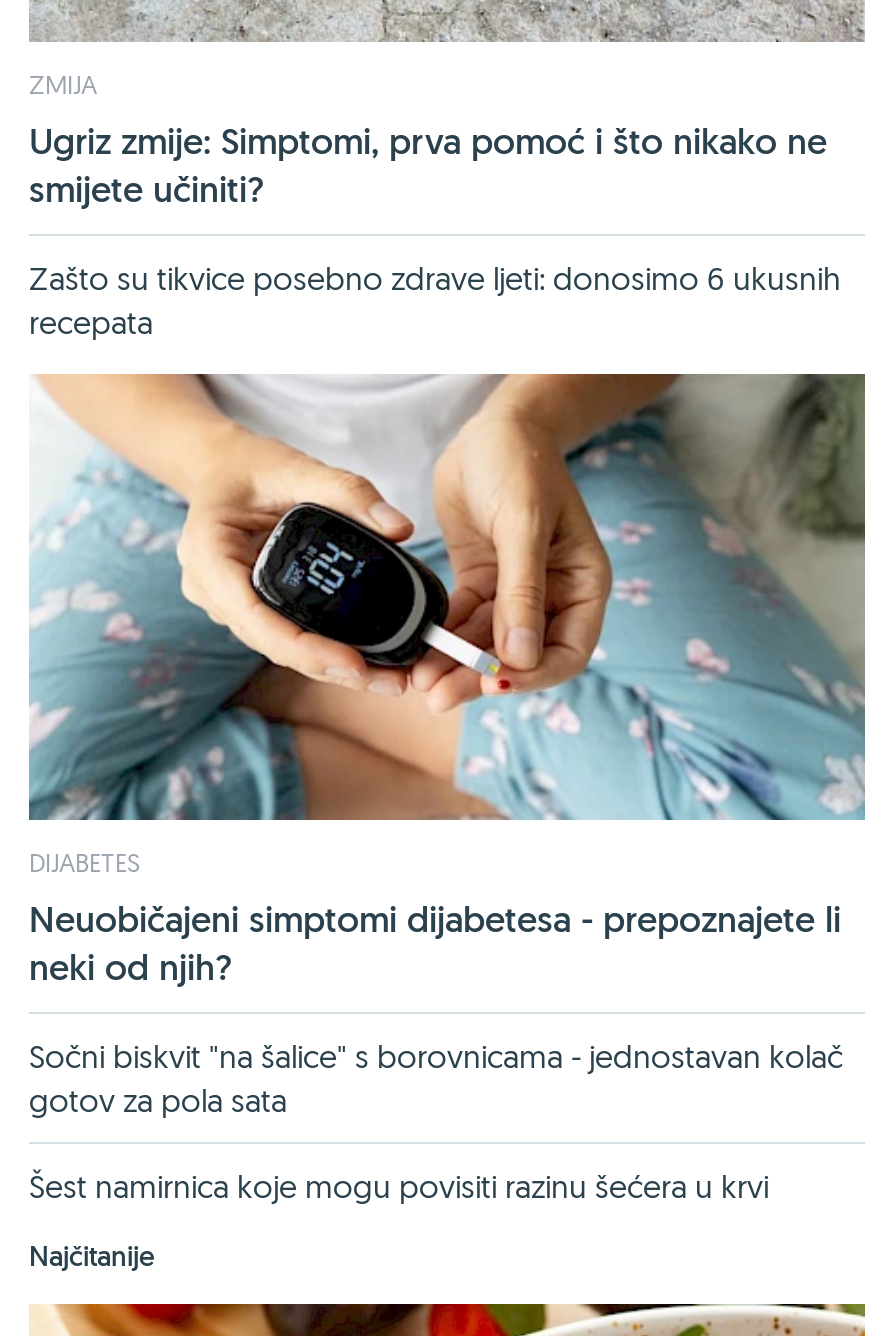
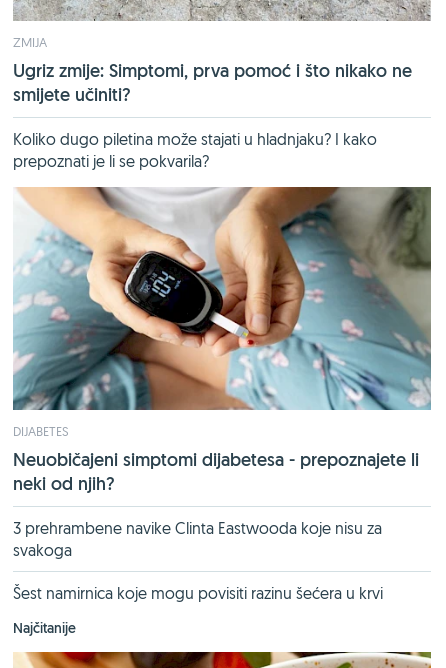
[29,257,841,341] Zašto su tikvice posebno zdrave ljeti: donosimo 6 ukusnih | recepata -> [13,129,377,171] Koliko dugo piletina može stajati u hladnjaku? I kako | prepoznati je li se pokvarila?
[29,1035,843,1119] Sočni biskvit "na šalice" s borovnicama - jednostavan kolač | gotov za pola sata -> [13,518,382,560] 3 prehrambene navike Clinta Eastwooda koje nisu za | svakoga

